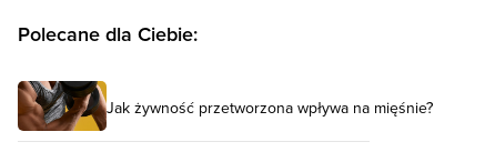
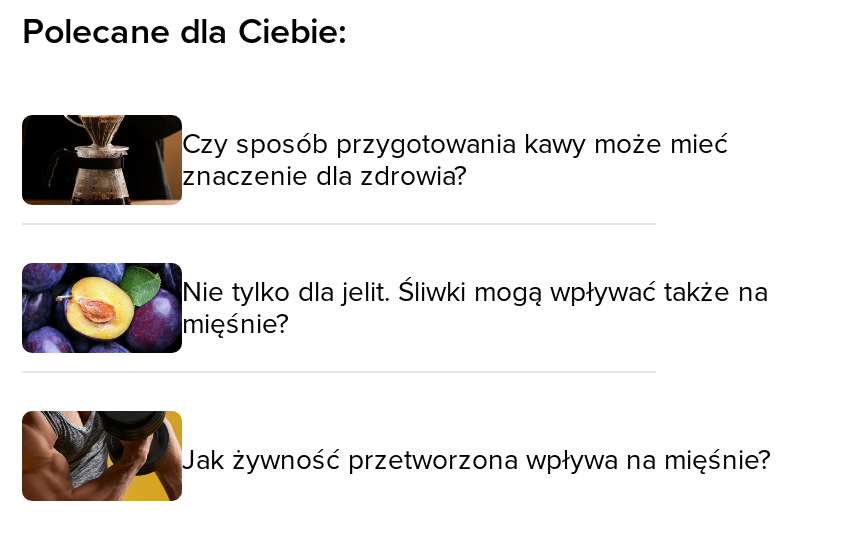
none -> [20,261,154,355] [image]
none -> [22,113,768,341] [image] | Czy sposób przygotowania kawy może mieć | znaczenie dla zdrowia? | Nie tylko dla jelit. Śliwki mogą wpływać także na | mięśnie?

